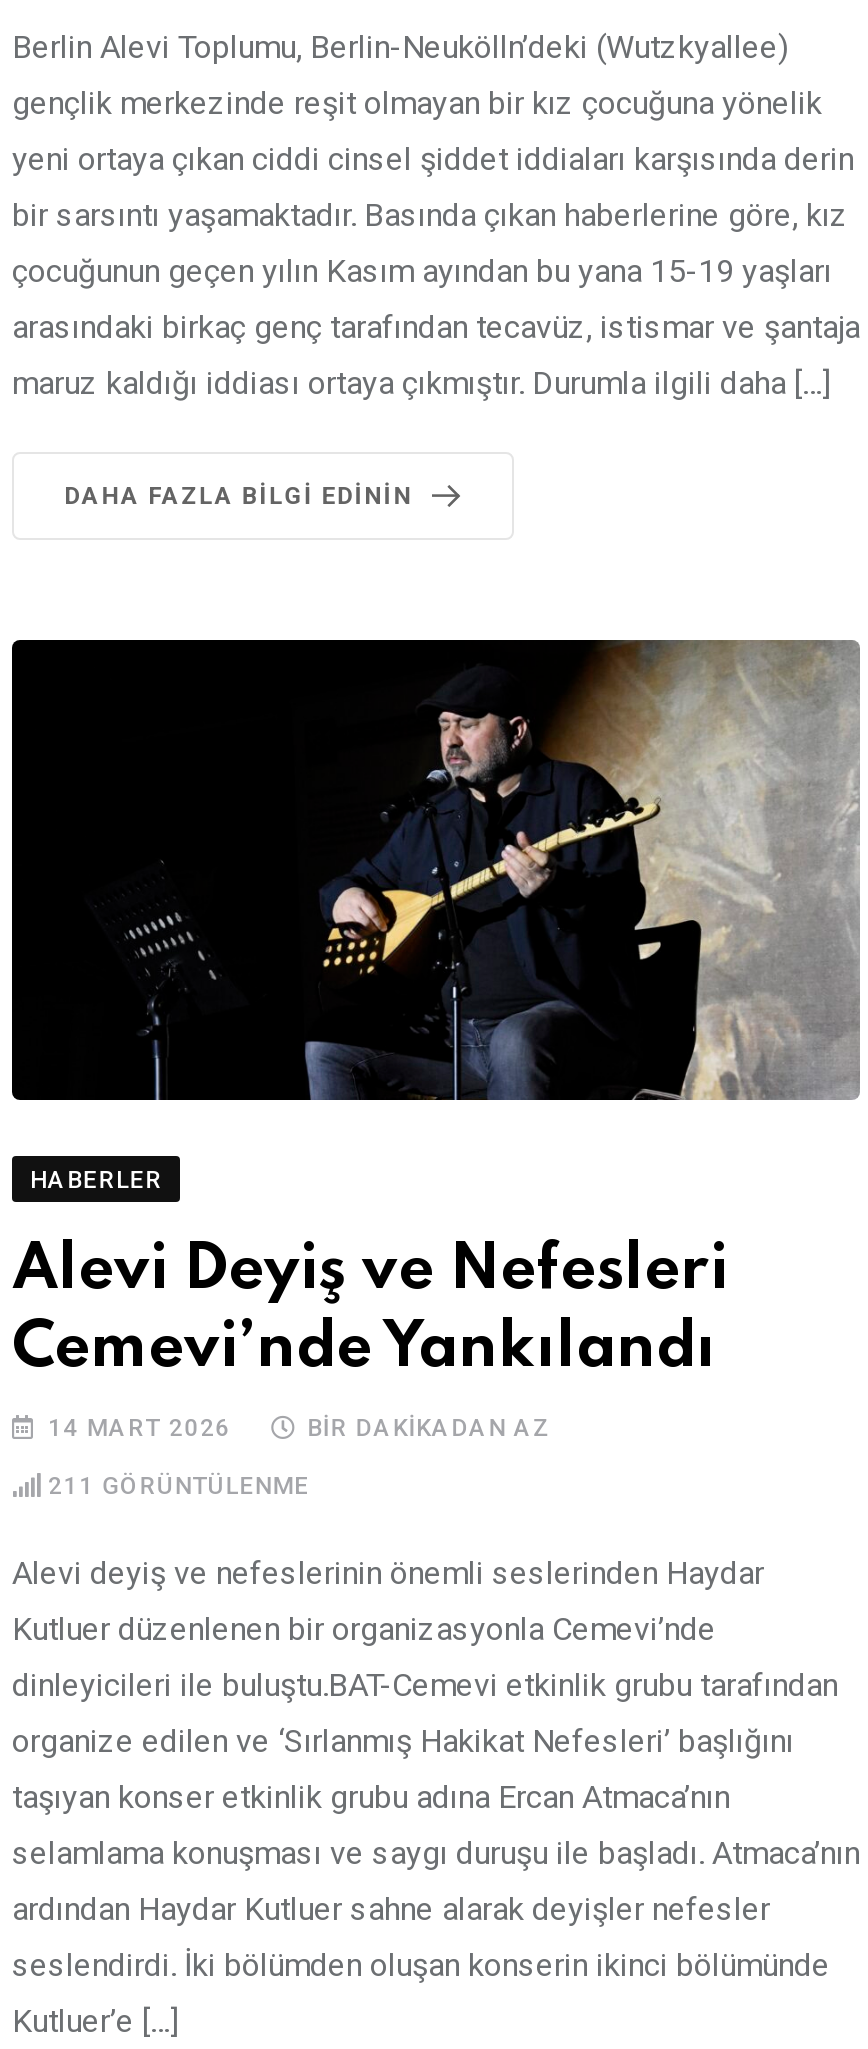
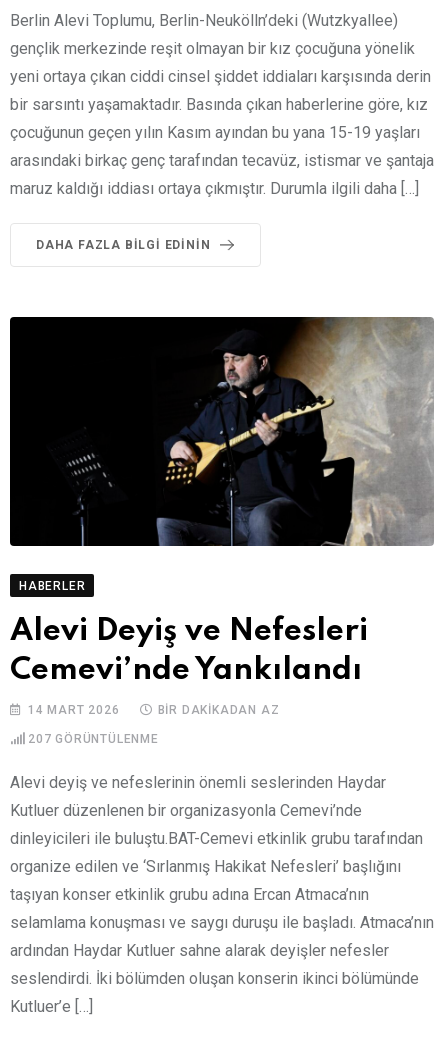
[48,1471,310,1499] 211 GÖRÜNTÜLENME -> [28,732,159,746] 207 GÖRÜNTÜLENME

